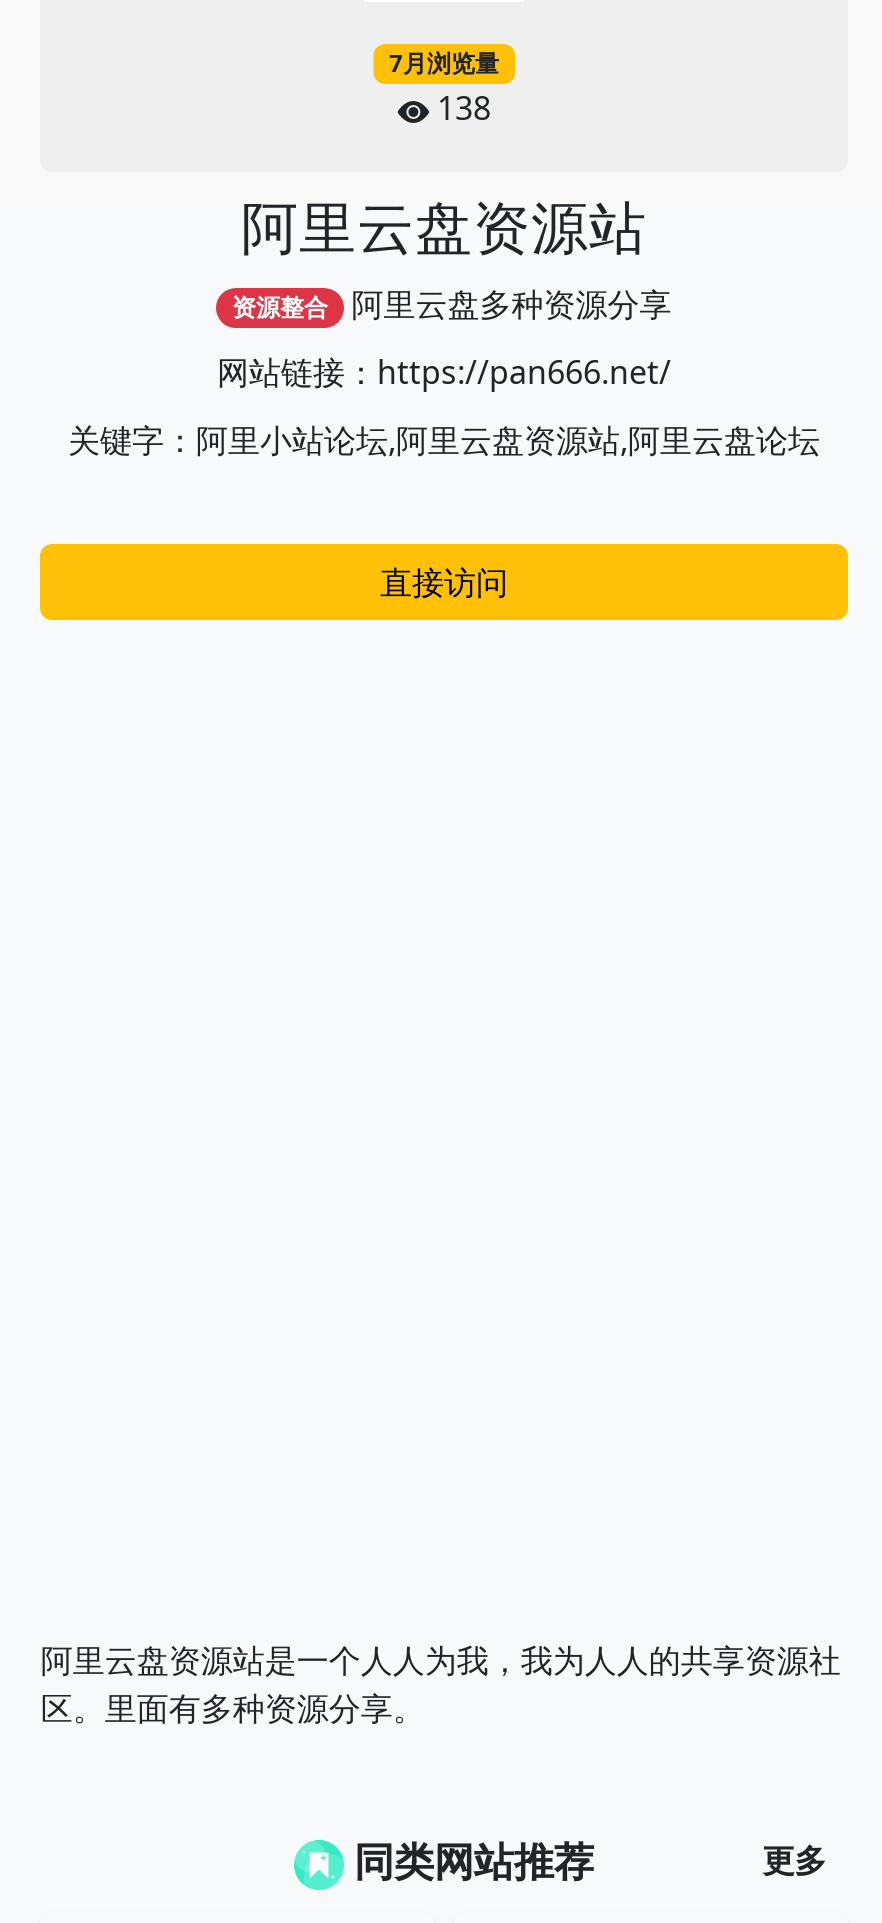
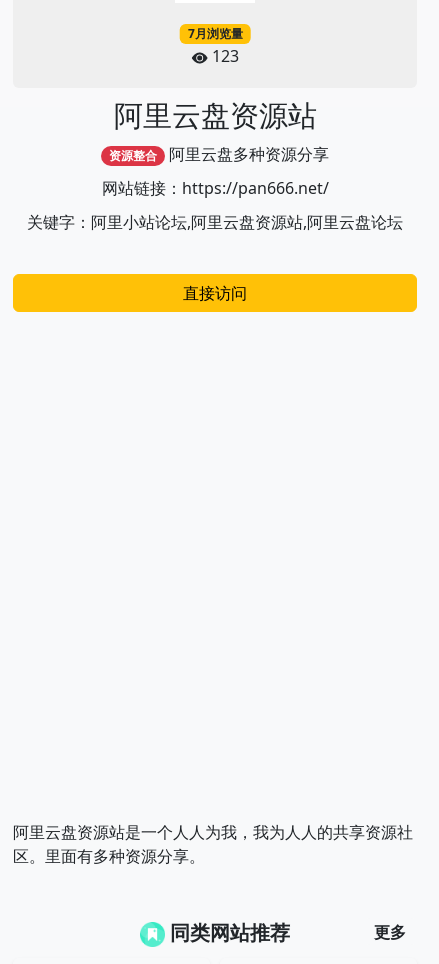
[437,86,491,130] 138 -> [211,45,238,67] 123

